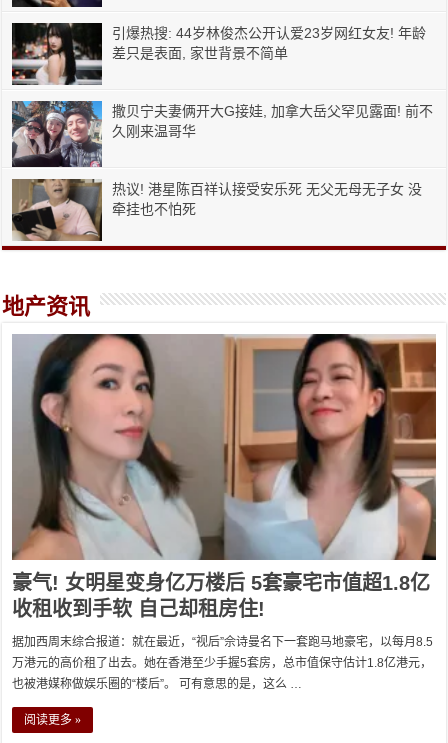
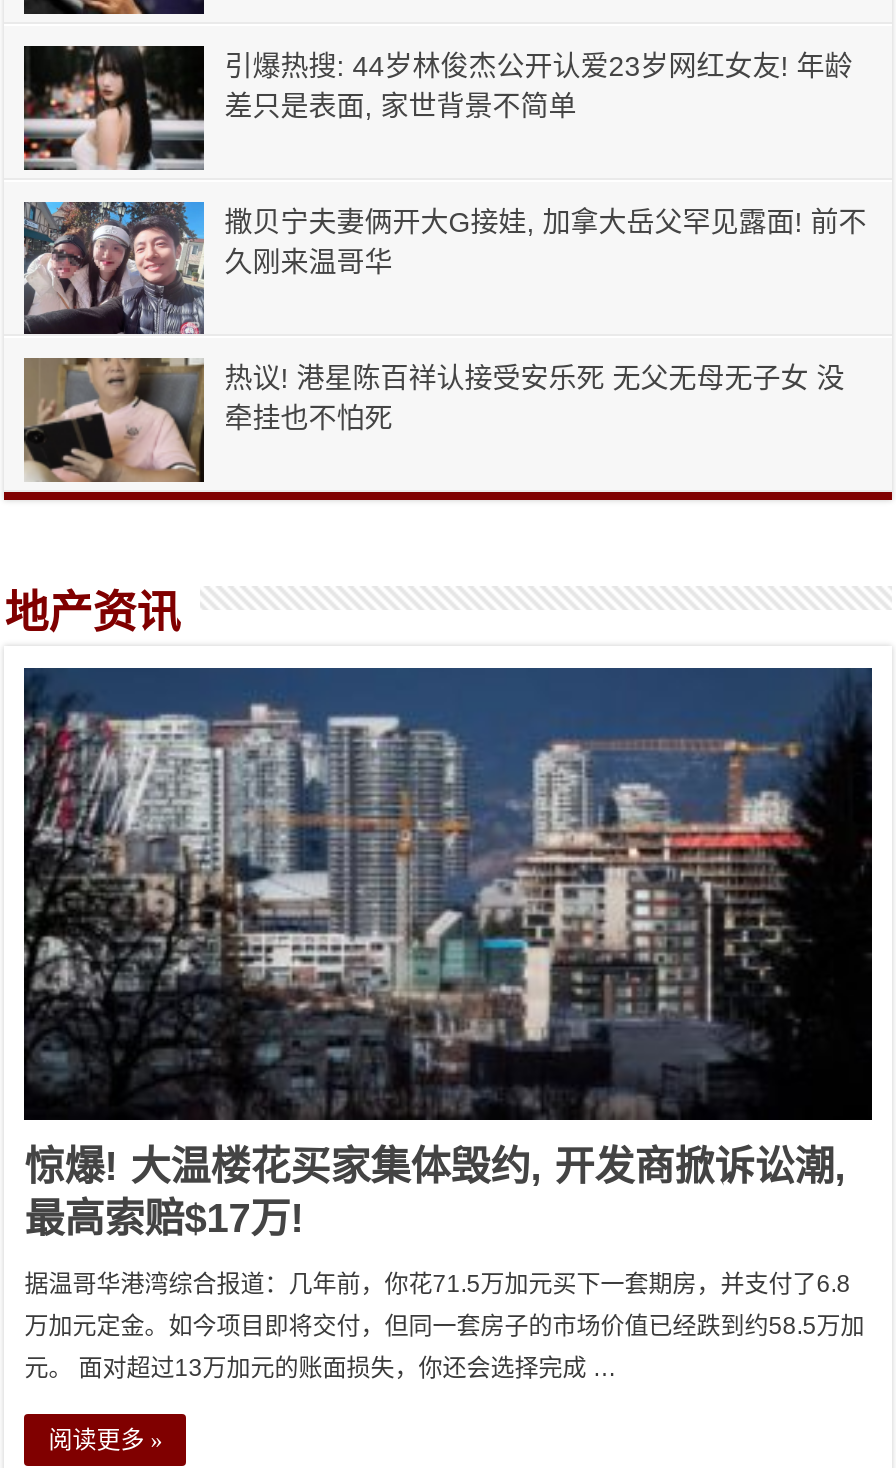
[11,333,437,619] [image] | 豪气! 女明星变身亿万楼后 5套豪宅市值超1.8亿 | 收租收到手软 自己却租房住! -> [22,666,874,1239] [image] | 惊爆! 大温楼花买家集体毁约, 开发商掀诉讼潮, | 最高索赔$17万!
[12,634,433,648] 据加西周末综合报道：就在最近，“视后”佘诗曼名下一套跑马地豪宅，以每月8.5 -> [24,1269,850,1297] 据温哥华港湾综合报道：几年前，你花71.5万加元买下一套期房，并支付了6.8
[12,655,432,669] 万港元的高价租了出去。她在香港至少手握5套房，总市值保守估计1.8亿港元， -> [24,1311,864,1339] 万加元定金。如今项目即将交付，但同一套房子的市场价值已经跌到约58.5万加
[12,676,302,690] 也被港媒称做娱乐圈的“楼后”。 可有意思的是，这么 … -> [24,1353,616,1381] 元。 面对超过13万加元的账面损失，你还会选择完成 …

